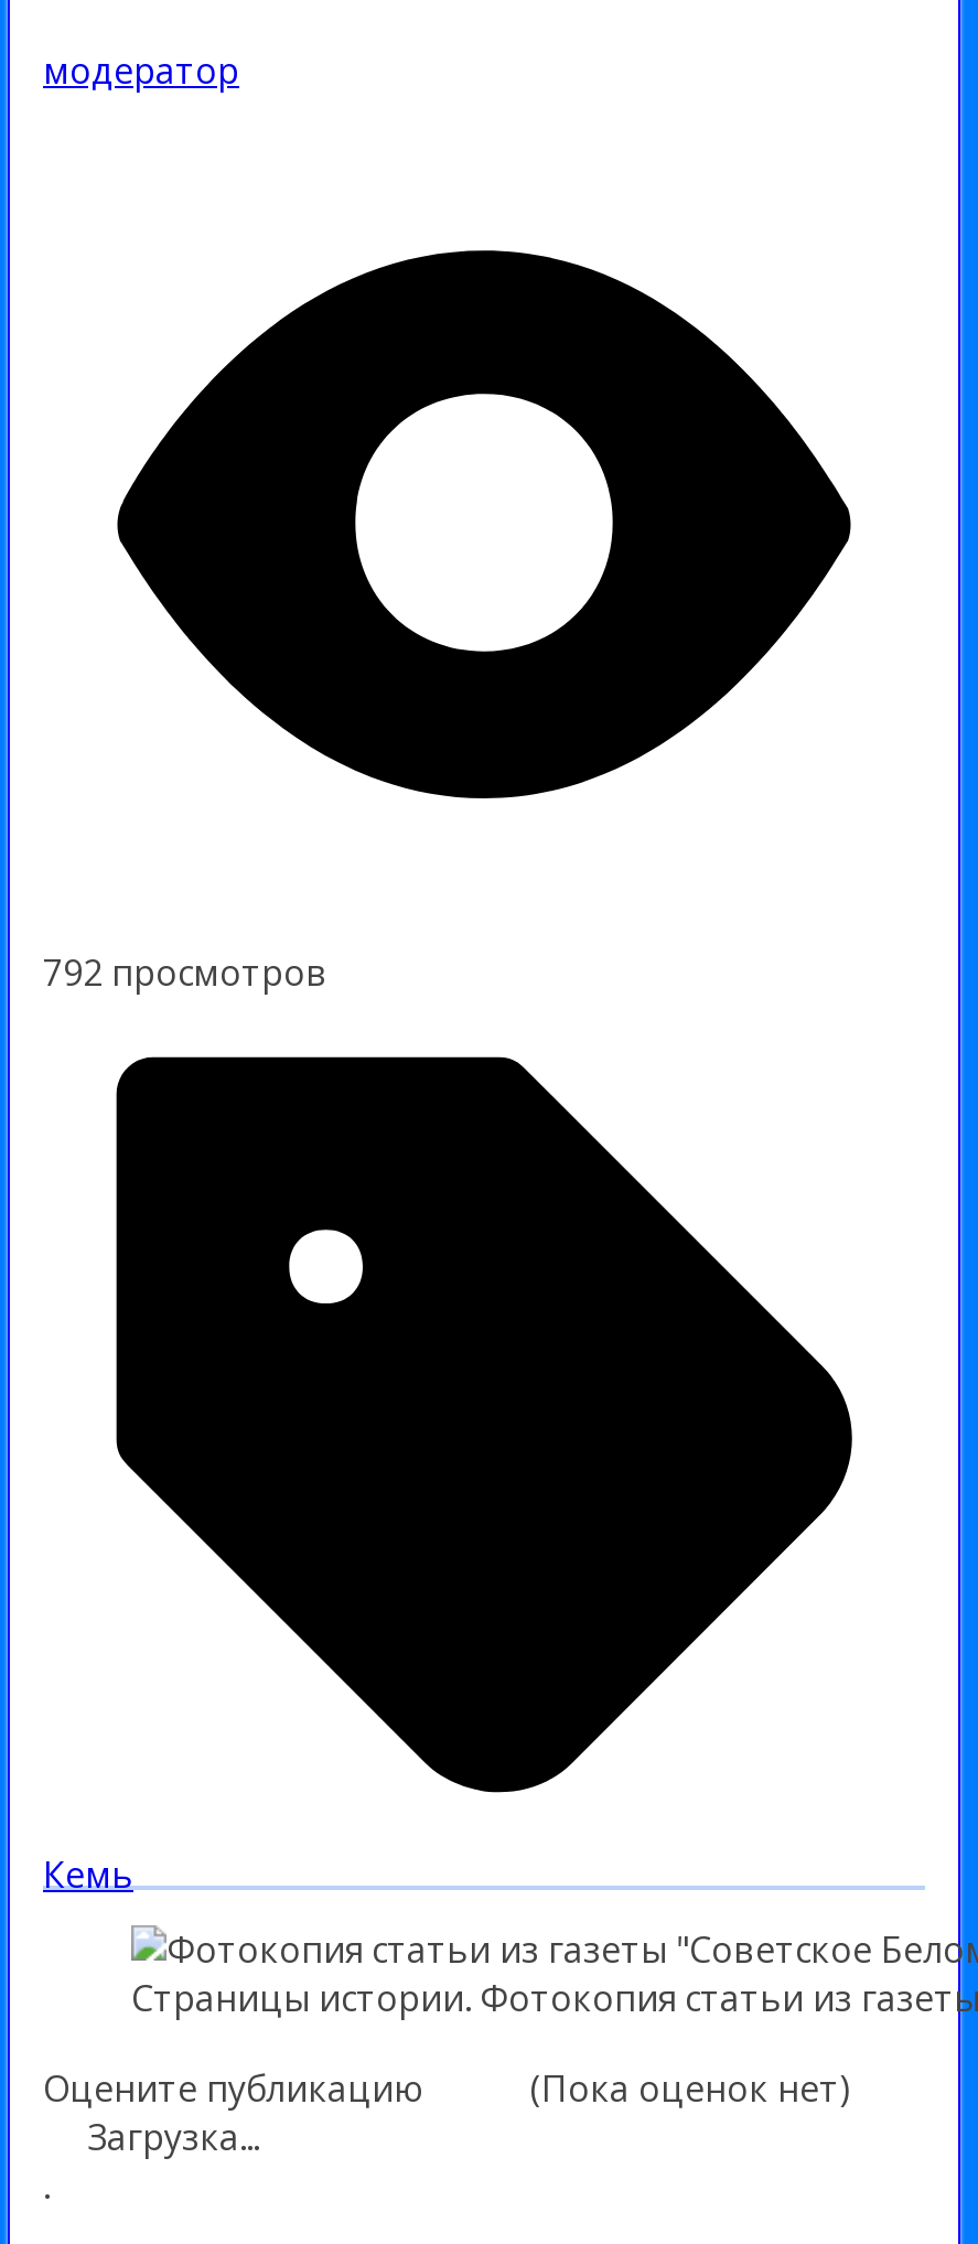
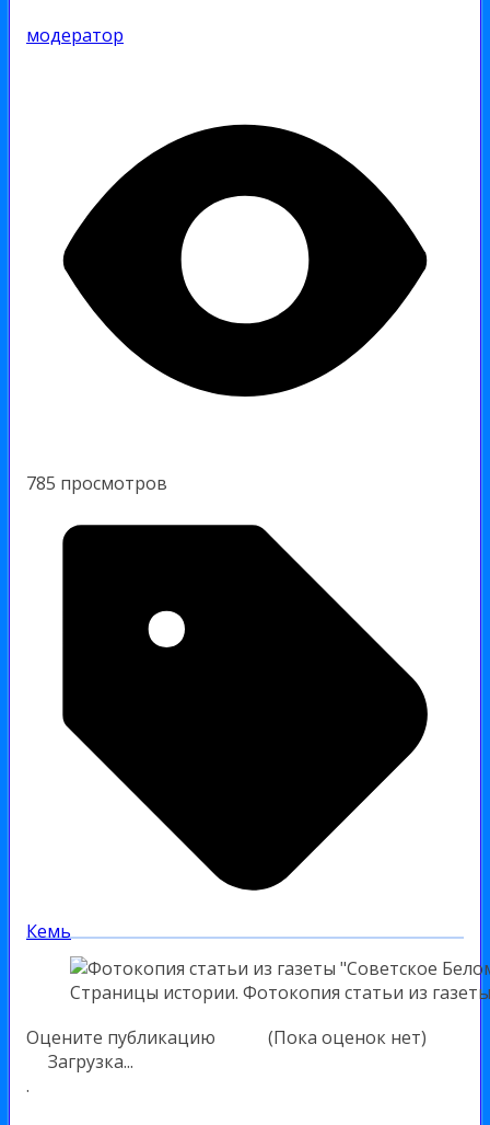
[43,949,327,997] 792 просмотров -> [26,471,167,495] 785 просмотров

